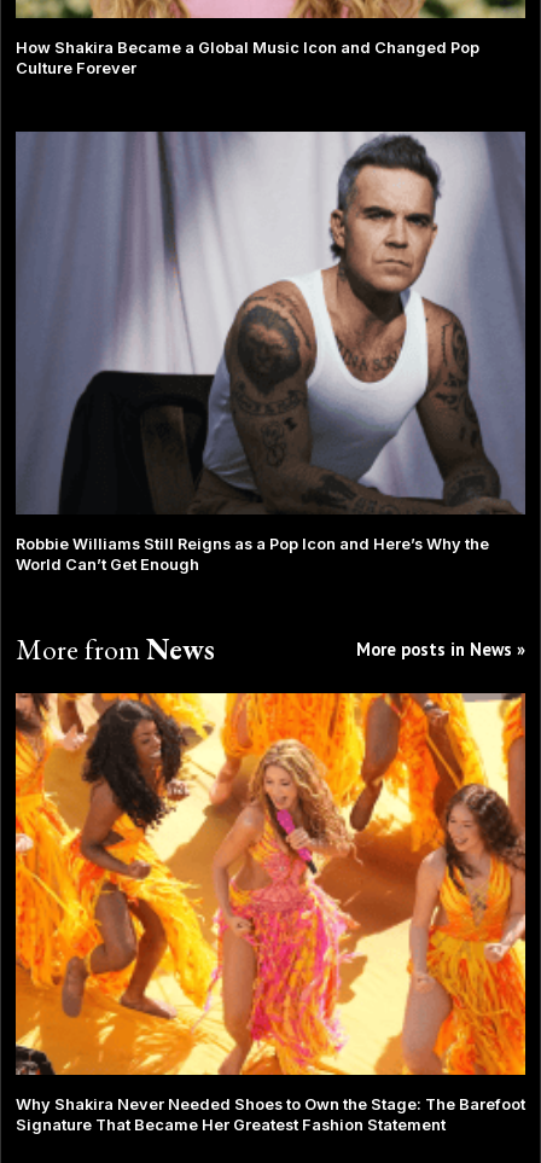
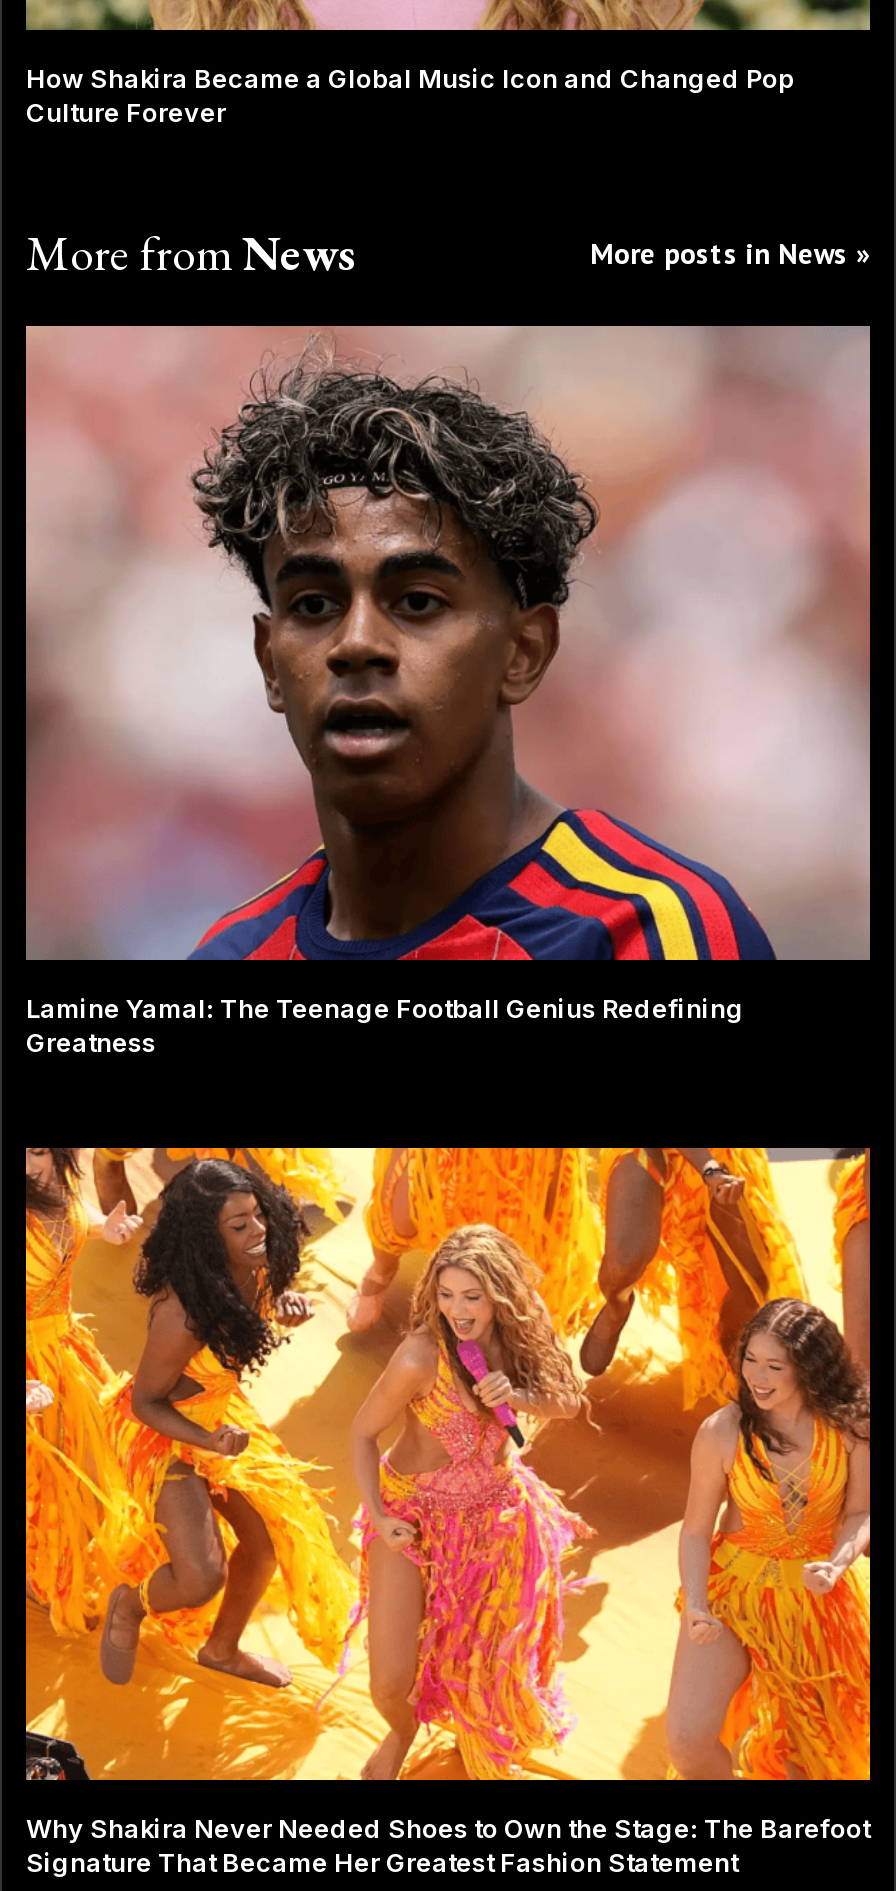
[16,130,525,514] [image] -> [24,324,872,962] [image]
[16,535,489,573] Robbie Williams Still Reigns as a Pop Icon and Here’s Why the | World Can’t Get Enough -> none
moved [16,630,525,667] -> [26,222,870,284]: More fromNews | More posts in News »
none -> [26,993,744,1057] Lamine Yamal: The Teenage Football Genius Redefining | Greatness

